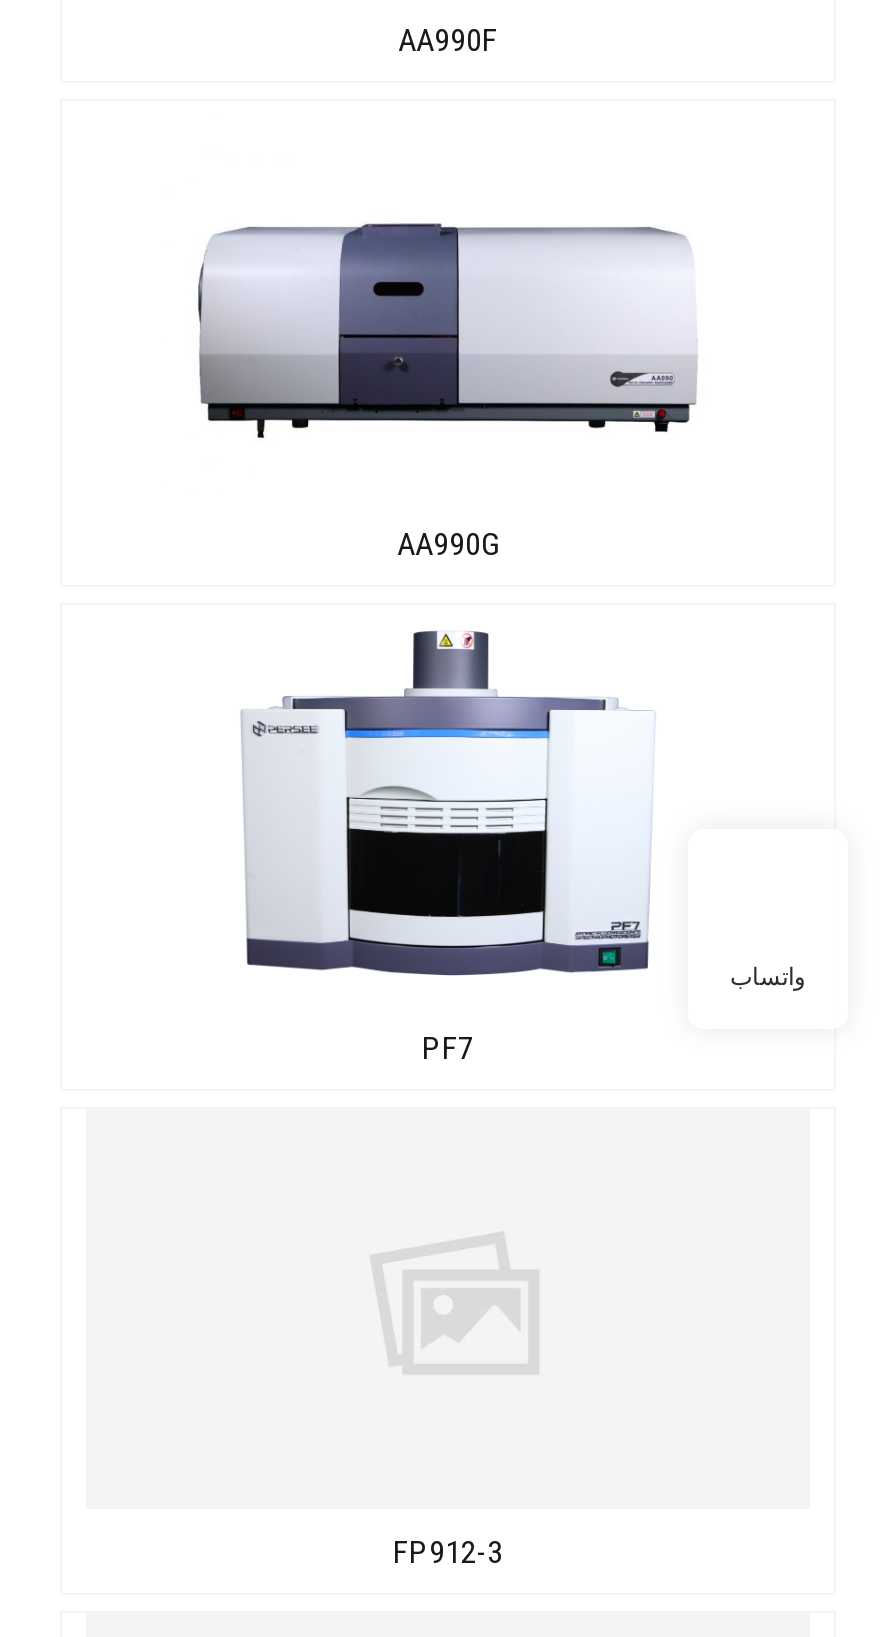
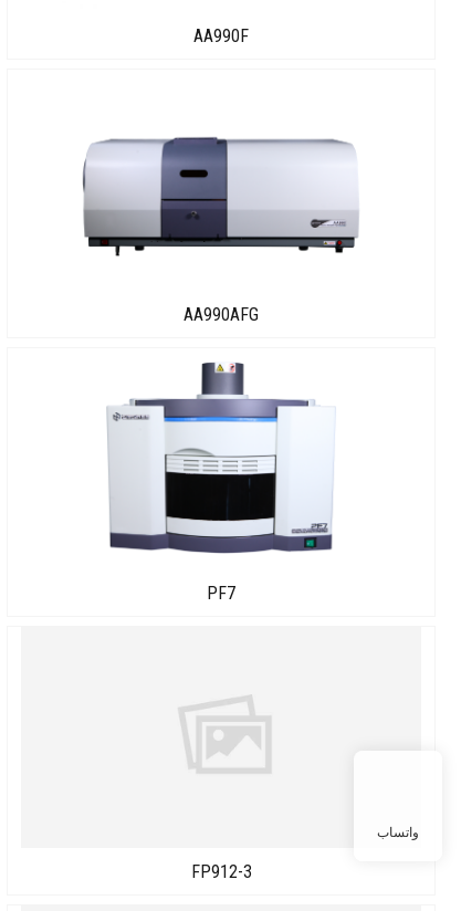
[397,525,499,563] AA990G -> [184,304,259,325] AA990AFG
moved [730,960,806,988] -> [377,823,419,839]: واتساب

